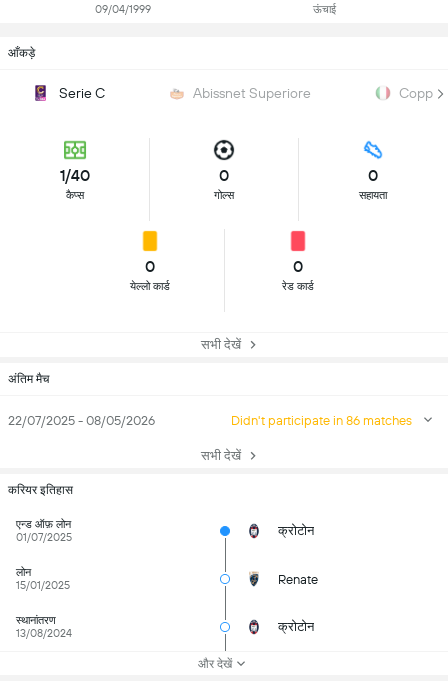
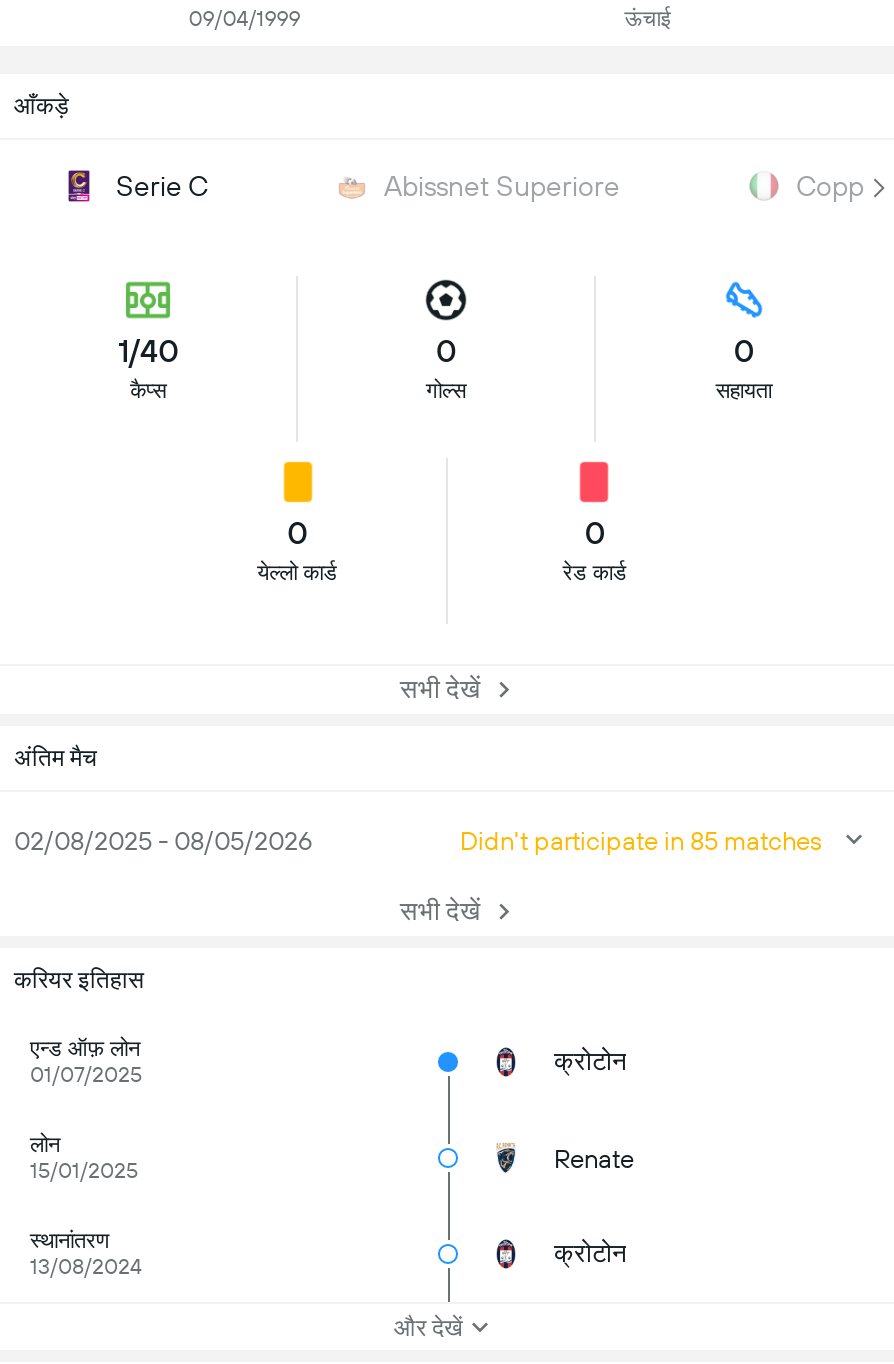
[8,412,155,427] 22/07/2025 - 08/05/2026 -> [14,825,312,855] 02/08/2025 - 08/05/2026
[231,412,412,427] Didn't participate in 86 matches -> [460,825,822,855] Didn't participate in 85 matches

